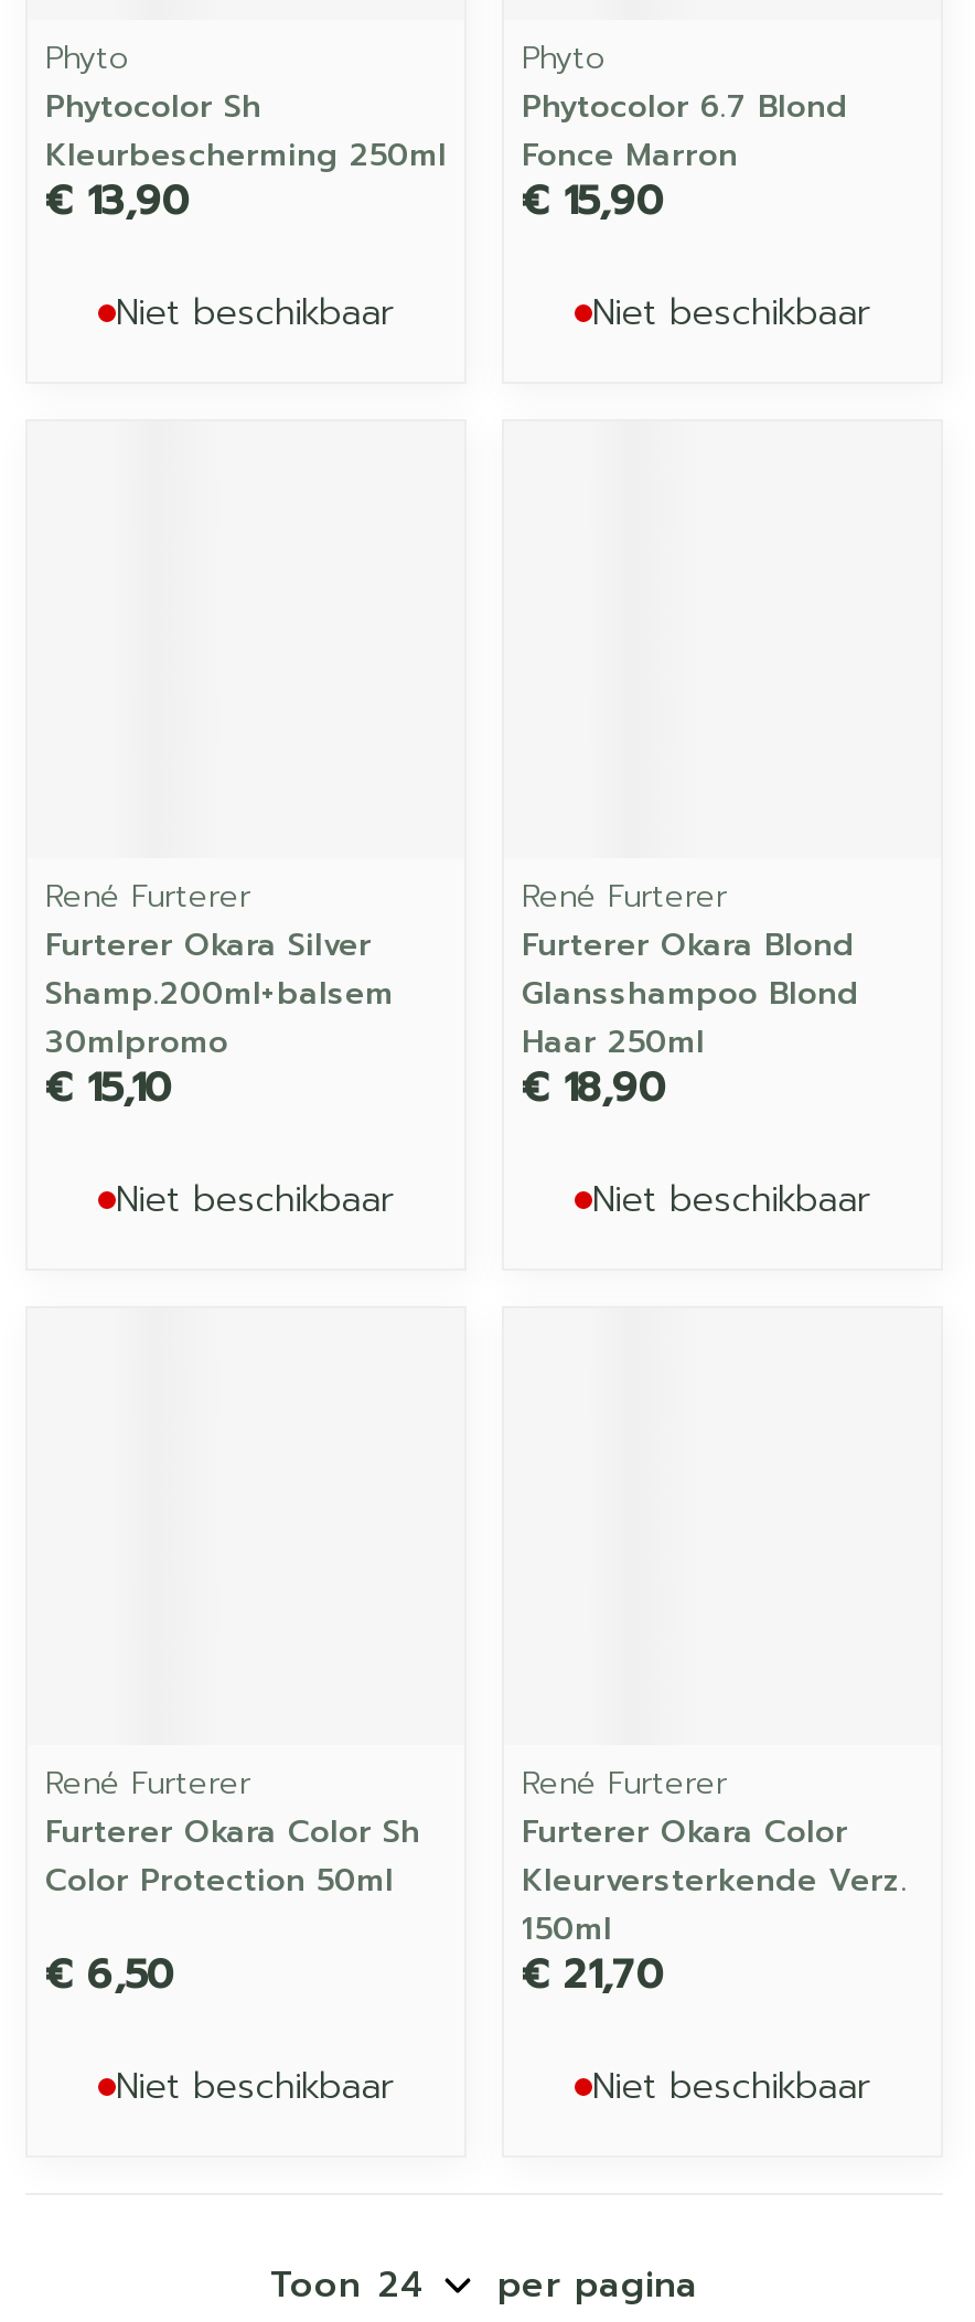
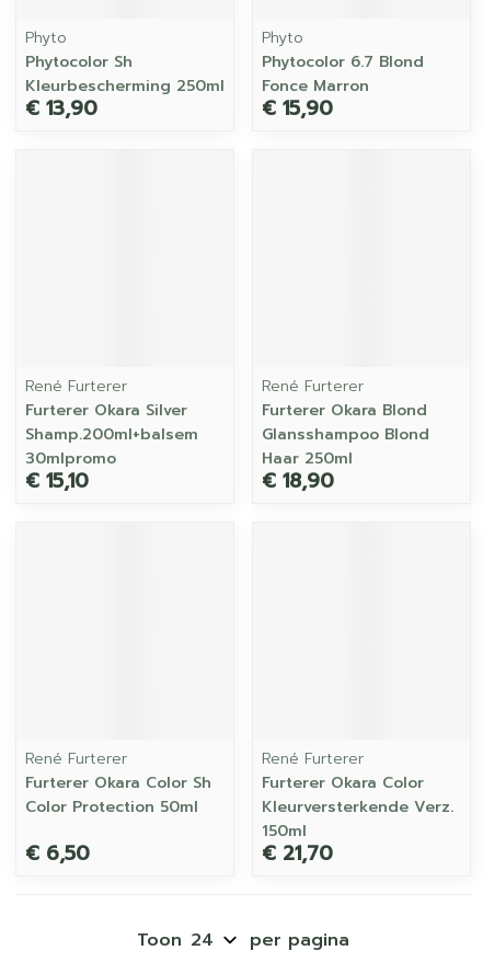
[116,287,394,340] Niet beschikbaar -> none
[592,287,870,340] Niet beschikbaar -> none
[116,1174,394,1227] Niet beschikbaar -> none
[592,1174,870,1227] Niet beschikbaar -> none
[116,2061,394,2114] Niet beschikbaar -> none
[592,2061,870,2114] Niet beschikbaar -> none

